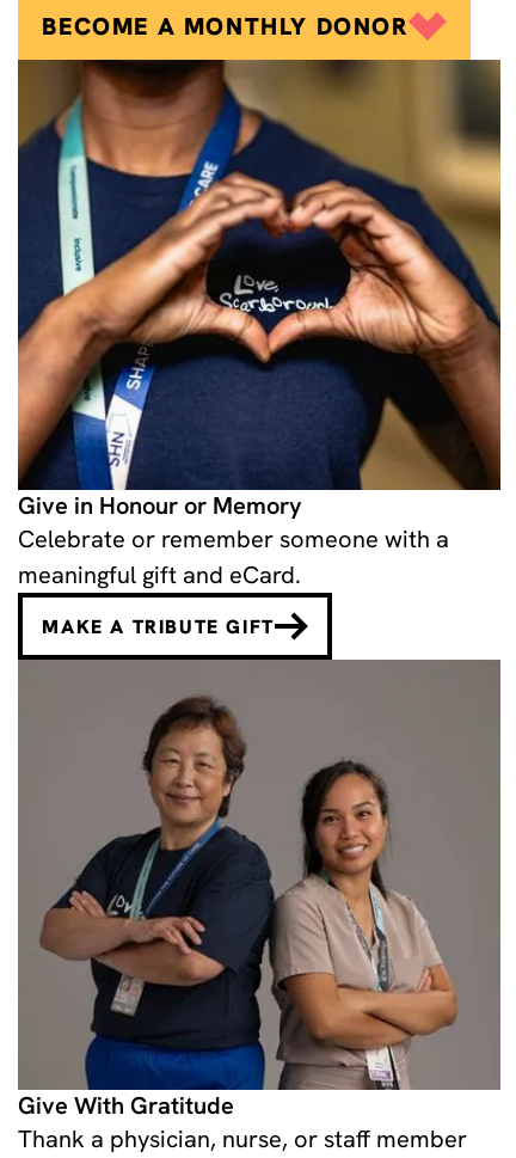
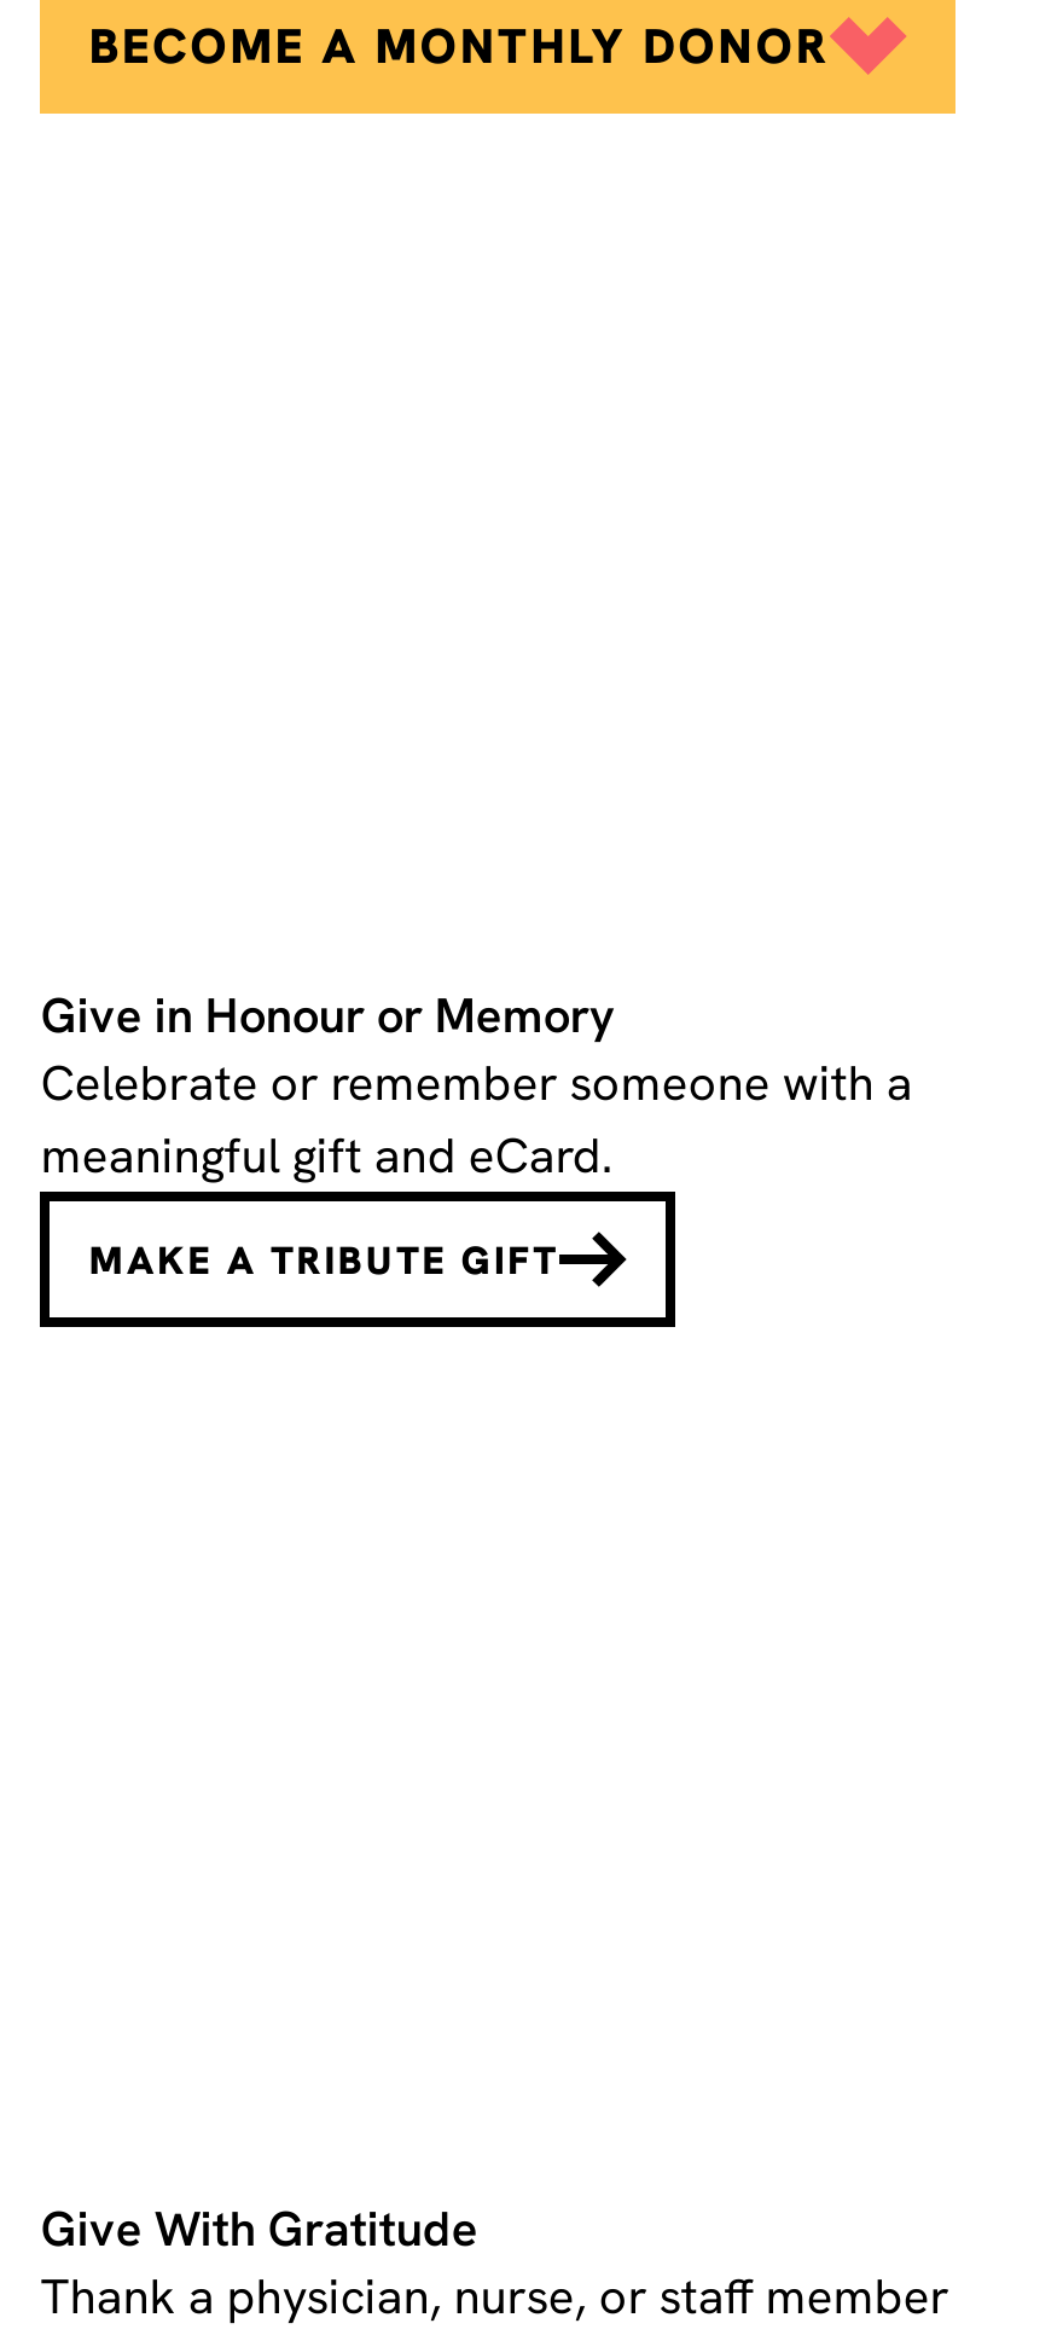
[17,59,502,491] [image] -> none
[17,658,502,1091] [image] -> none

